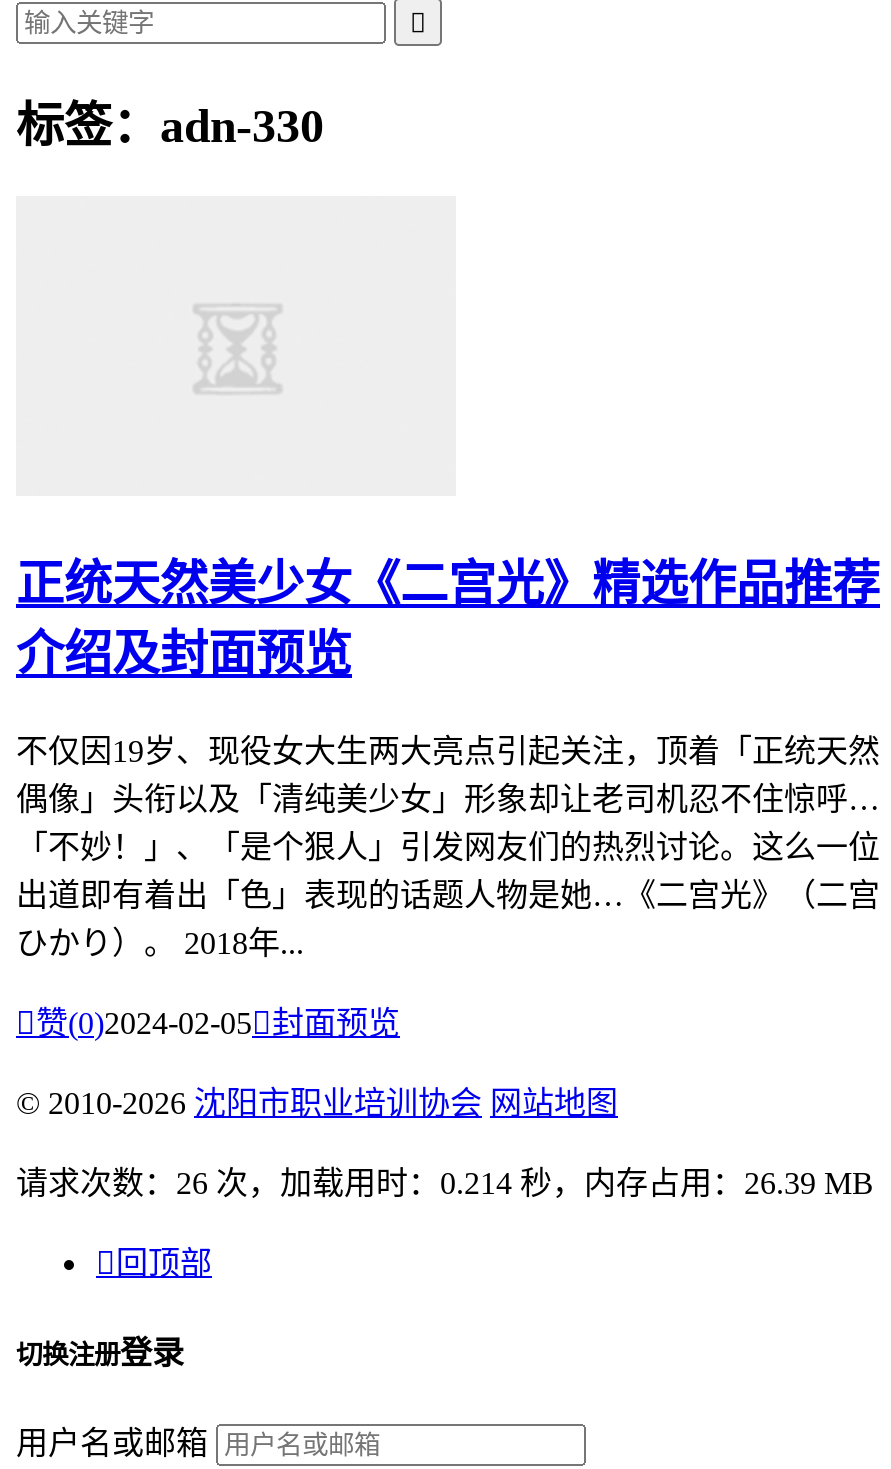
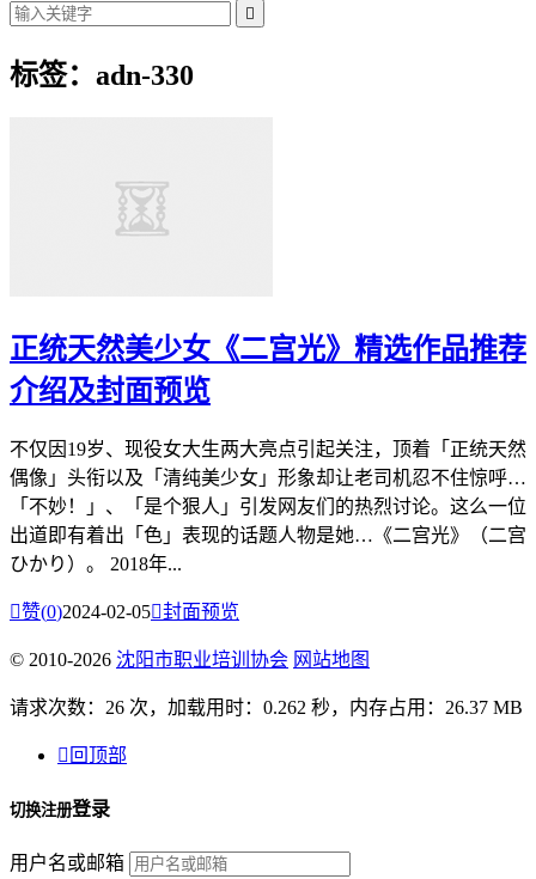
[16,1165,874,1199] 请求次数：26 次，加载用时：0.214 秒，内存占用：26.39 MB -> [10,697,523,717] 请求次数：26 次，加载用时：0.262 秒，内存占用：26.37 MB

